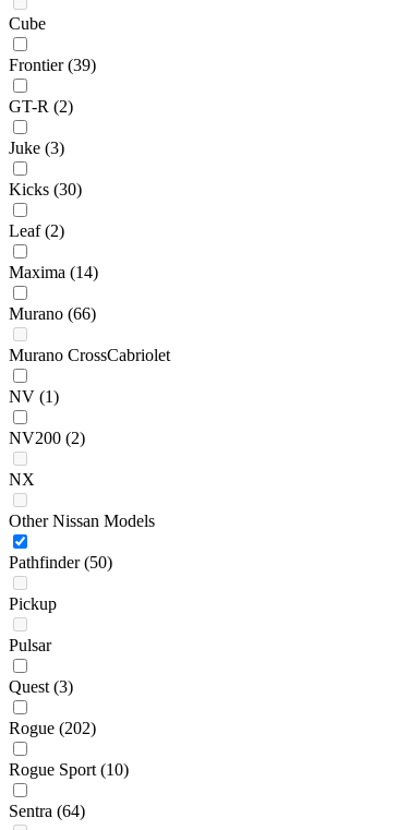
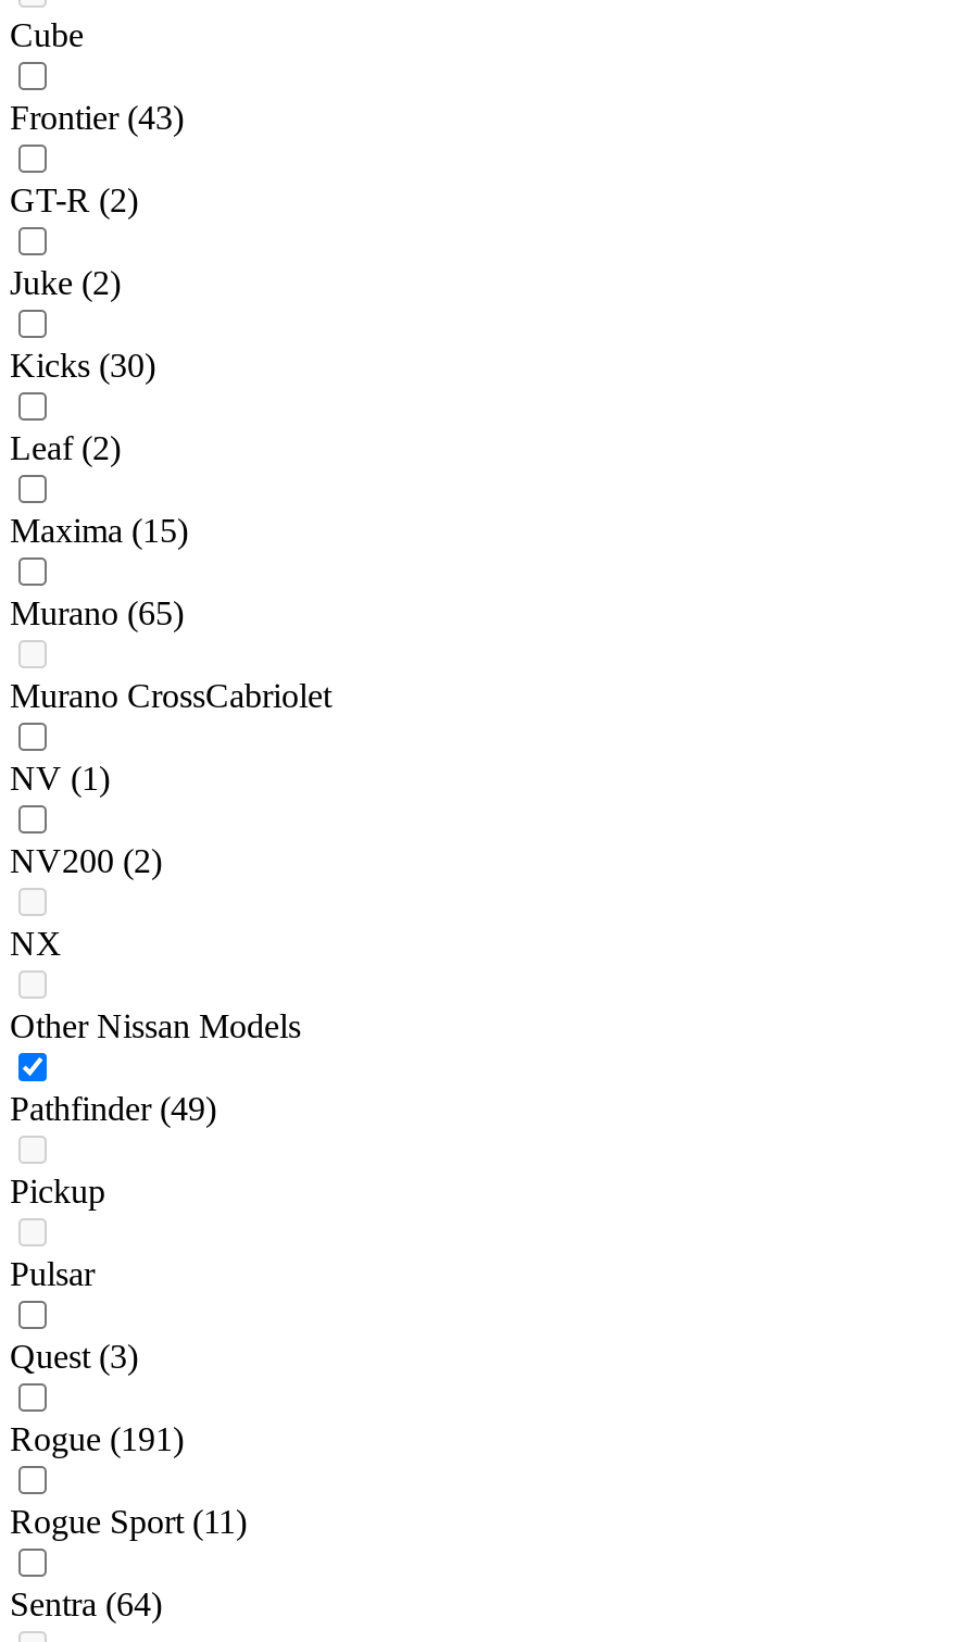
[9,56,96,75] Frontier (39) -> [10,100,184,137] Frontier (43)
[9,139,64,157] Juke (3) -> [10,265,121,302] Juke (2)
[9,263,98,282] Maxima (14) -> [10,513,188,550] Maxima (15)
[9,305,96,323] Murano (66) -> [10,595,184,632] Murano (65)
[9,553,112,572] Pathfinder (50) -> [10,1091,216,1128] Pathfinder (49)
[9,719,96,738] Rogue (202) -> [10,1421,184,1458] Rogue (191)
[9,761,129,779] Rogue Sport (10) -> [10,1504,247,1541] Rogue Sport (11)

